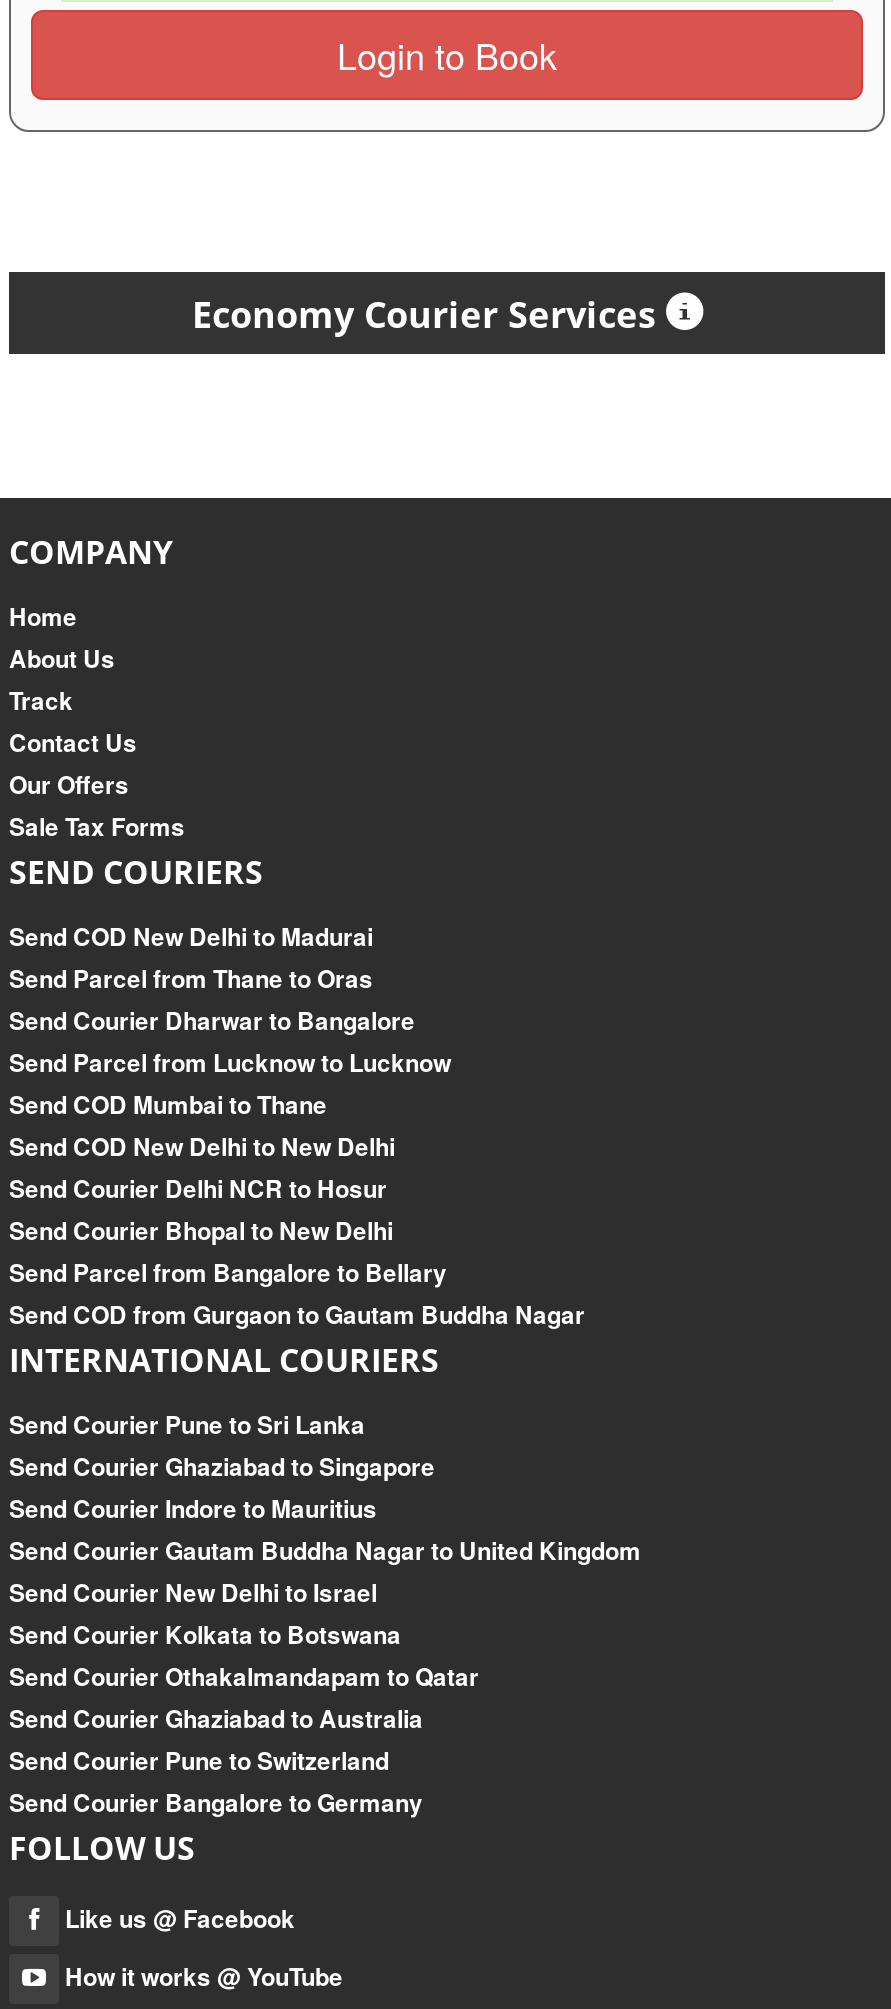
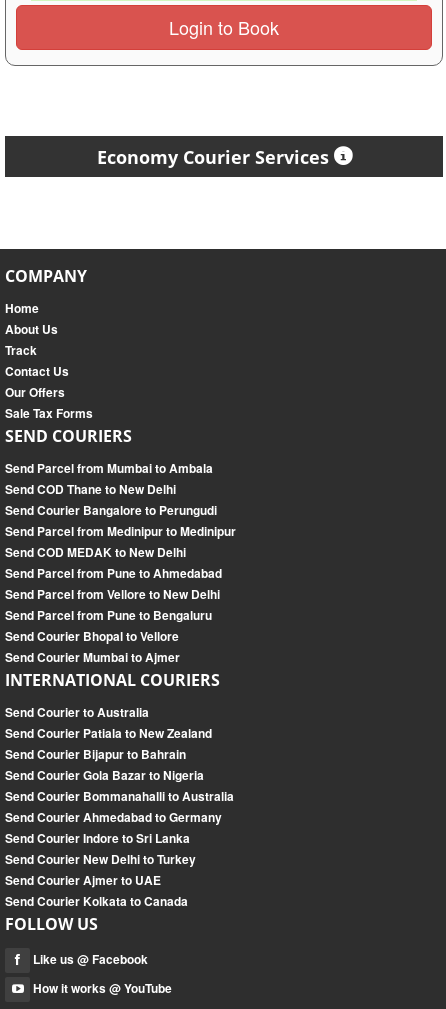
[9,919,585,1333] Send COD New Delhi to Madurai | Send Parcel from Thane to Oras | Send Courier Dharwar to Bangalore | Send Parcel from Lucknow to Lucknow | Send COD Mumbai to Thane | Send COD New Delhi to New Delhi | Send Courier Delhi NCR to Hosur | Send Courier Bhopal to New Delhi | Send Parcel from Bangalore to Bellary | Send COD from Gurgaon to Gautam Buddha Nagar -> [5,459,236,666] Send Parcel from Mumbai to Ambala | Send COD Thane to New Delhi | Send Courier Bangalore to Perungudi | Send Parcel from Medinipur to Medinipur | Send COD MEDAK to New Delhi | Send Parcel from Pune to Ahmedabad | Send Parcel from Vellore to New Delhi | Send Parcel from Pune to Bengaluru | Send Courier Bhopal to Vellore | Send Courier Mumbai to Ajmer
[9,1407,641,1821] Send Courier Pune to Sri Lanka | Send Courier Ghaziabad to Singapore | Send Courier Indore to Mauritius | Send Courier Gautam Buddha Nagar to United Kingdom | Send Courier New Delhi to Israel | Send Courier Kolkata to Botswana | Send Courier Othakalmandapam to Qatar | Send Courier Ghaziabad to Australia | Send Courier Pune to Switzerland | Send Courier Bangalore to Germany -> [5,703,234,910] Send Courier to Australia | Send Courier Patiala to New Zealand | Send Courier Bijapur to Bahrain | Send Courier Gola Bazar to Nigeria | Send Courier Bommanahalli to Australia | Send Courier Ahmedabad to Germany | Send Courier Indore to Sri Lanka | Send Courier New Delhi to Turkey | Send Courier Ajmer to UAE | Send Courier Kolkata to Canada

